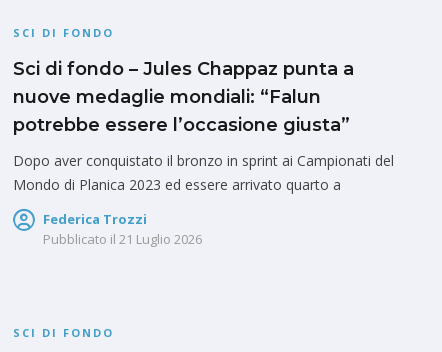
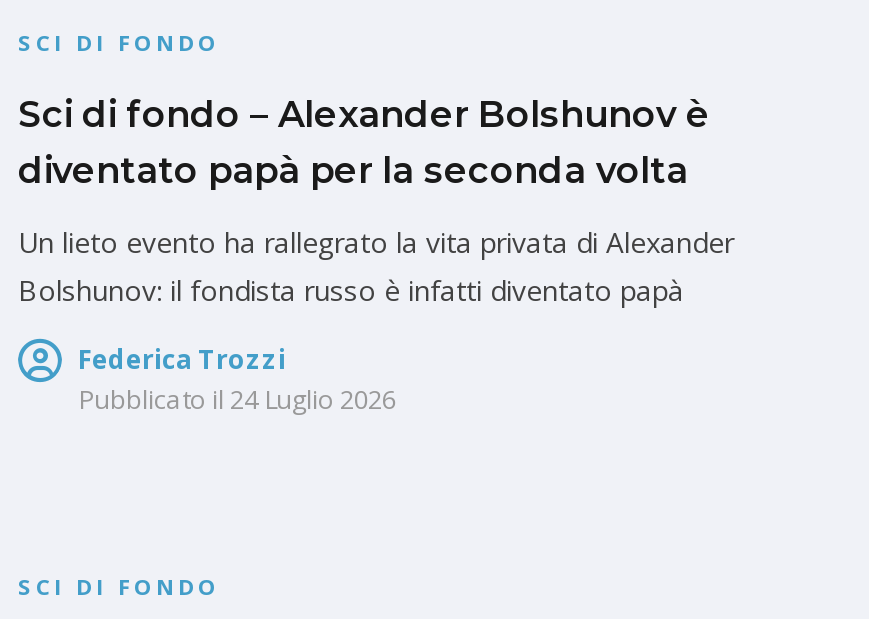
[13,58,354,136] Sci di fondo – Jules Chappaz punta a | nuove medaglie mondiali: “Falun | potrebbe essere l’occasione giusta” -> [18,93,710,193] Sci di fondo – Alexander Bolshunov è | diventato papà per la seconda volta
[13,151,394,194] Dopo aver conquistato il bronzo in sprint ai Campionati del | Mondo di Planica 2023 ed essere arrivato quarto a -> [18,223,734,309] Un lieto evento ha rallegrato la vita privata di Alexander | Bolshunov: il fondista russo è infatti diventato papà
[43,230,202,248] Pubblicato il 21 Luglio 2026 -> [78,381,396,417] Pubblicato il 24 Luglio 2026

